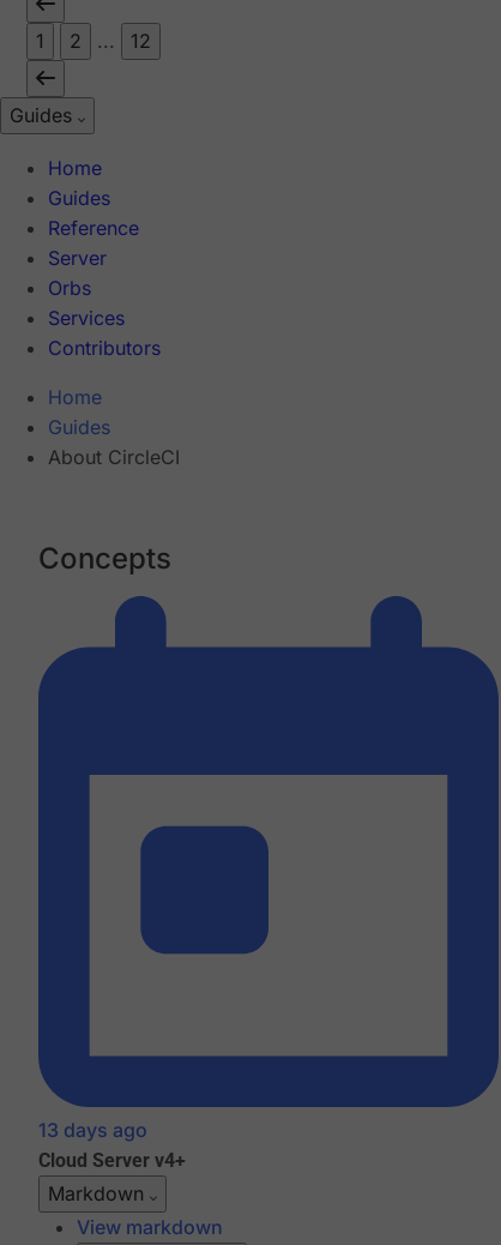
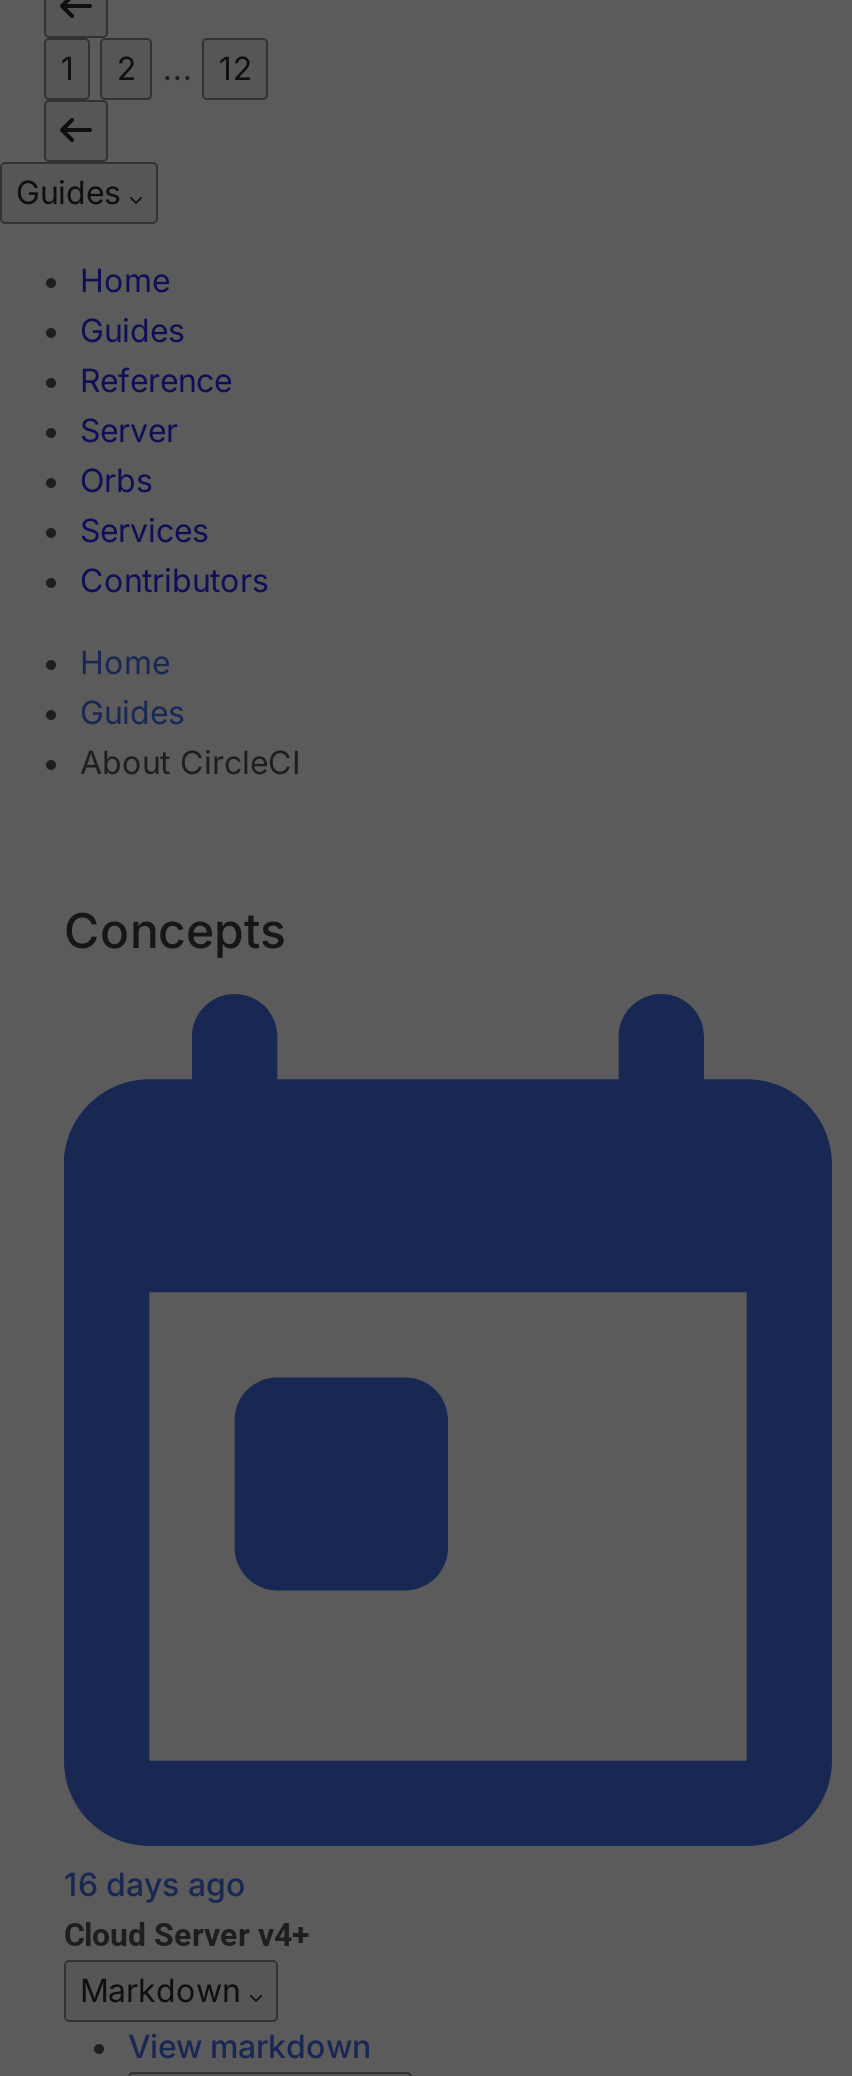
[38,1118,147,1142] 13 days ago -> [64,1865,246,1905] 16 days ago

